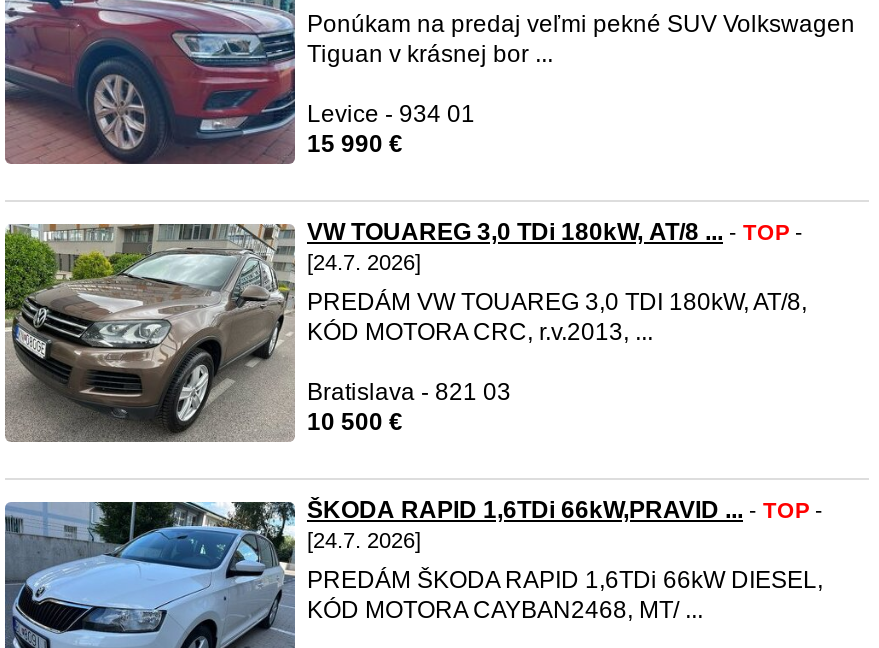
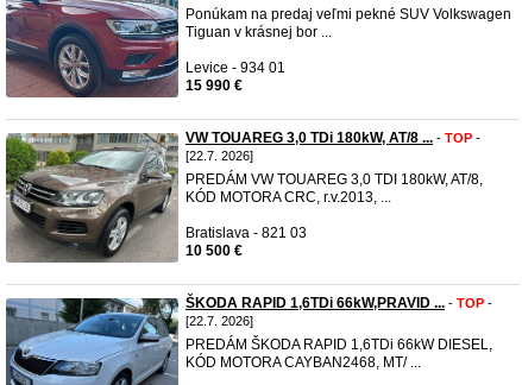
[307,250,421,274] [24.7. 2026] -> [185,149,253,163] [22.7. 2026]
[307,528,421,552] [24.7. 2026] -> [185,314,253,328] [22.7. 2026]

